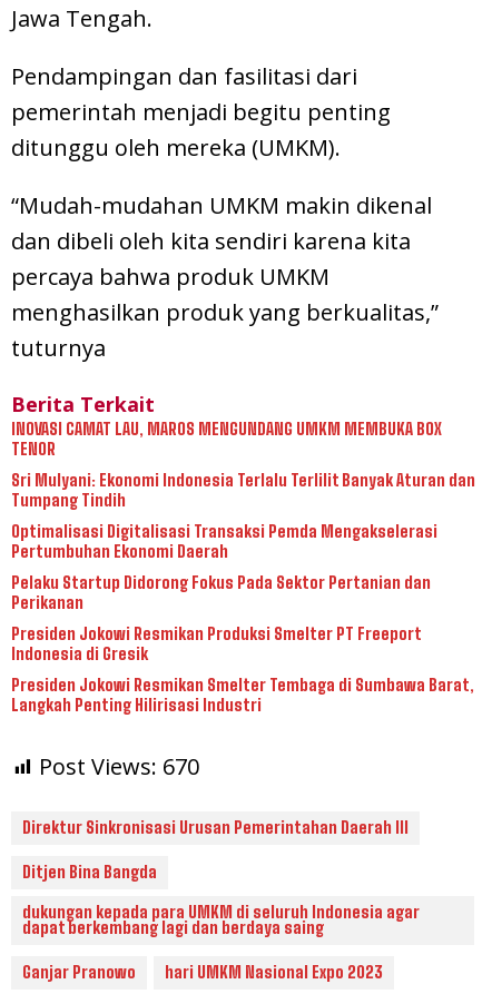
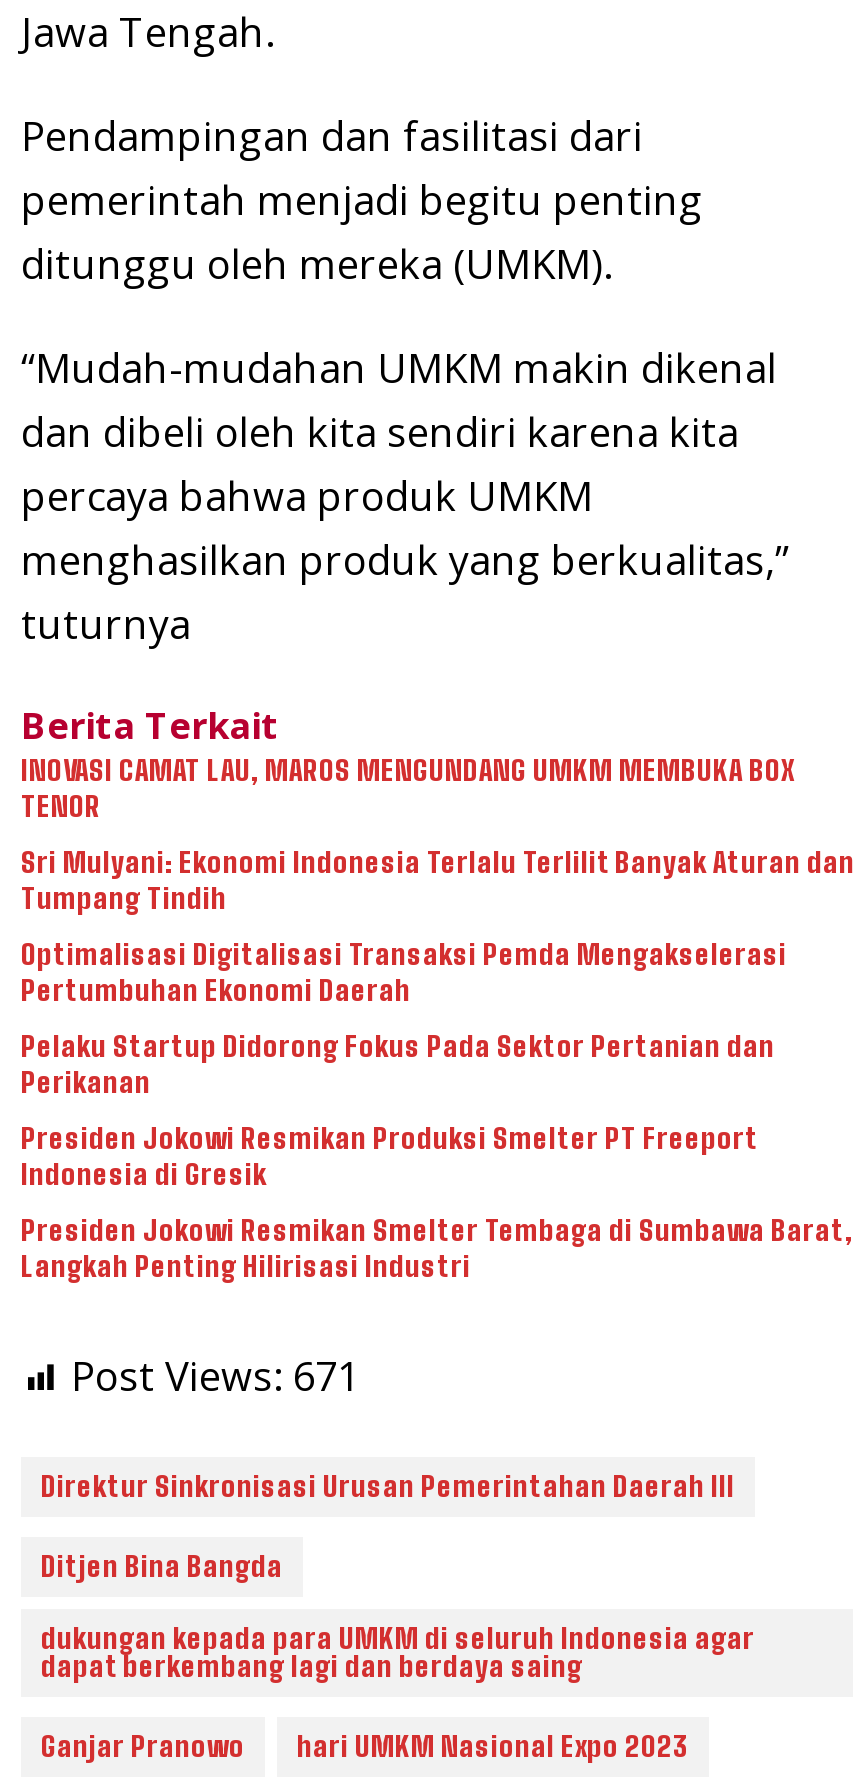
[39,751,199,781] Post Views: 670 -> [71,1350,359,1404] Post Views: 671

